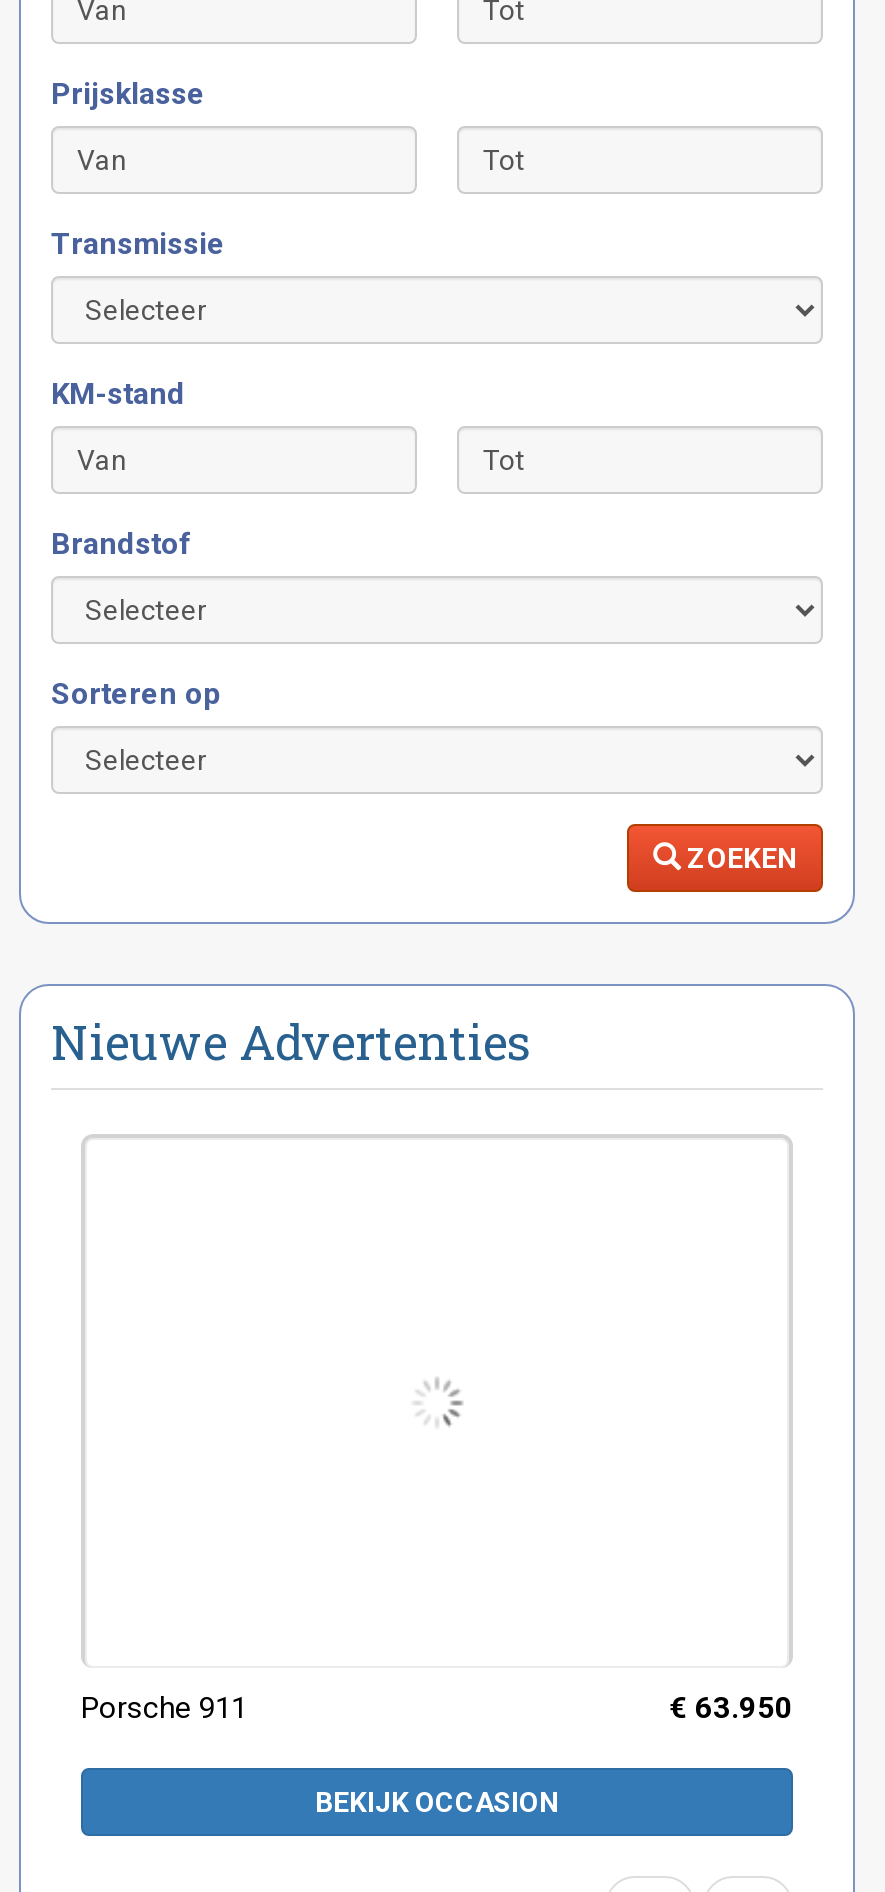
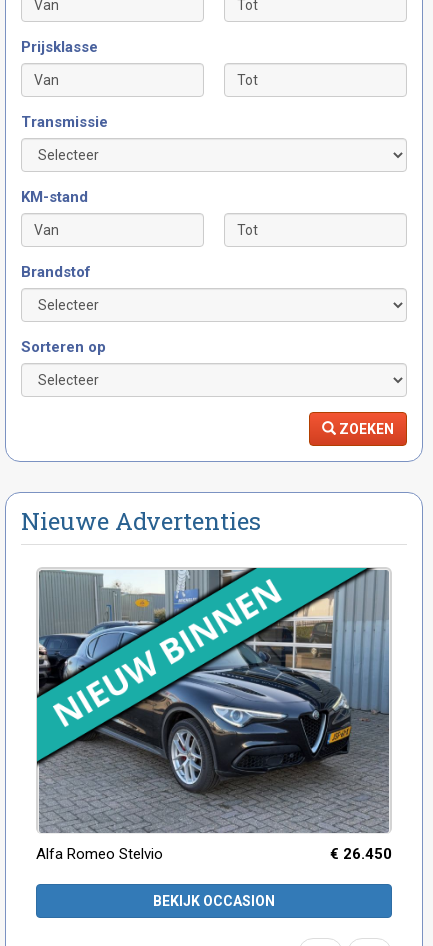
none -> [36,567,390,834] [image]
[81,1689,793,1725] Porsche 911 | € 63.950 -> [36,844,392,862] Alfa Romeo Stelvio | € 26.450

